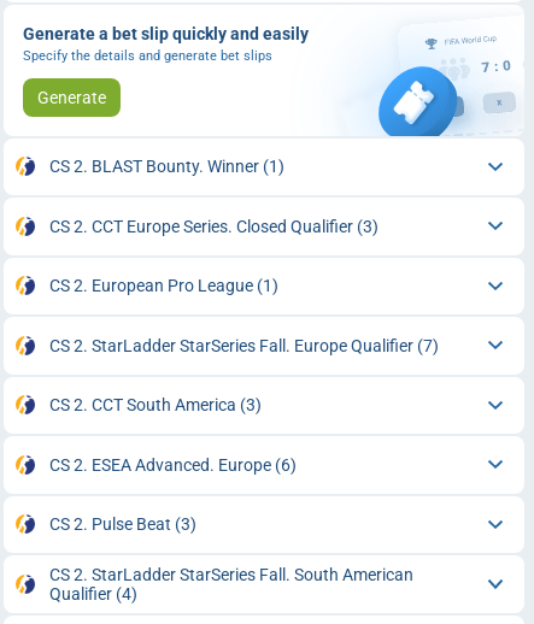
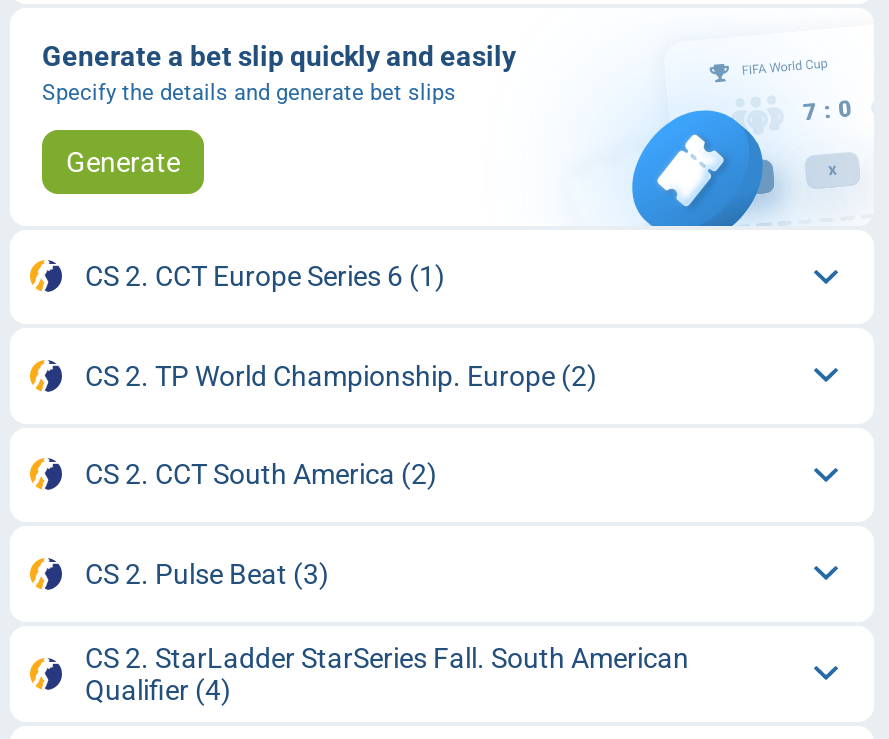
[49,157,438,474] CS 2. BLAST Bounty. Winner (1) | CS 2. CCT Europe Series. Closed Qualifier (3) | CS 2. European Pro League (1) | CS 2. StarLadder StarSeries Fall. Europe Qualifier (7) | CS 2. CCT South America (3) | CS 2. ESEA Advanced. Europe (6) -> [85,260,597,490] CS 2. CCT Europe Series 6 (1) | CS 2. TP World Championship. Europe (2) | CS 2. CCT South America (2)

